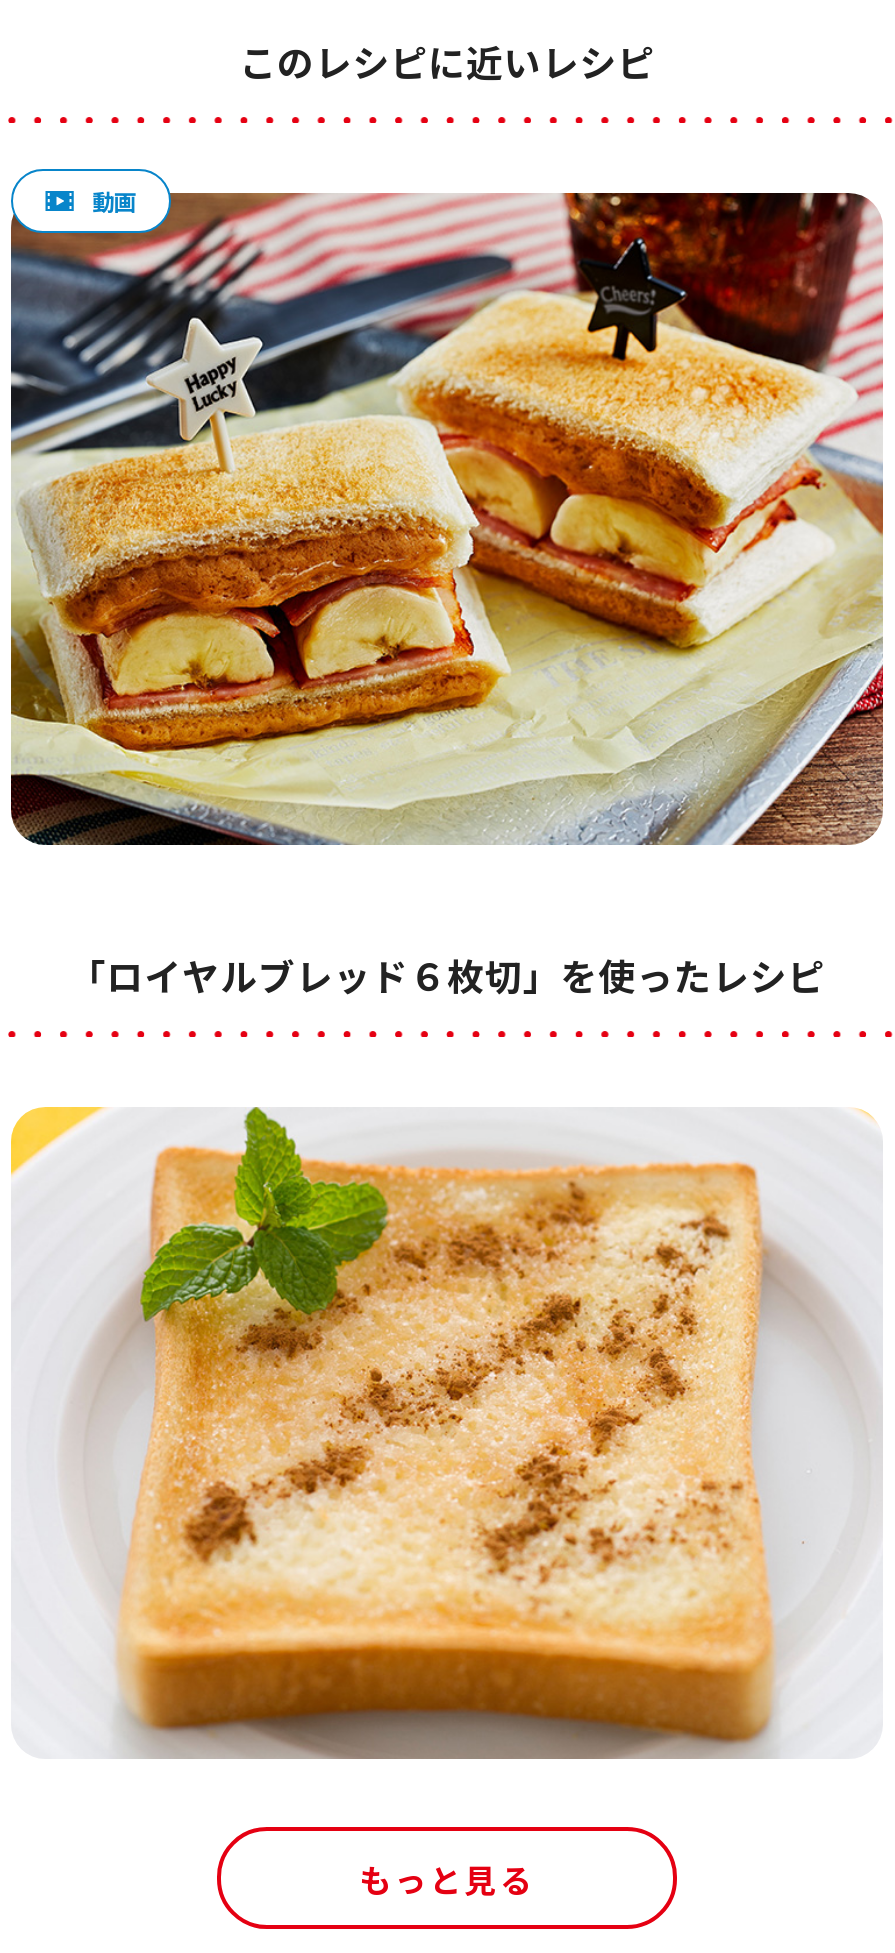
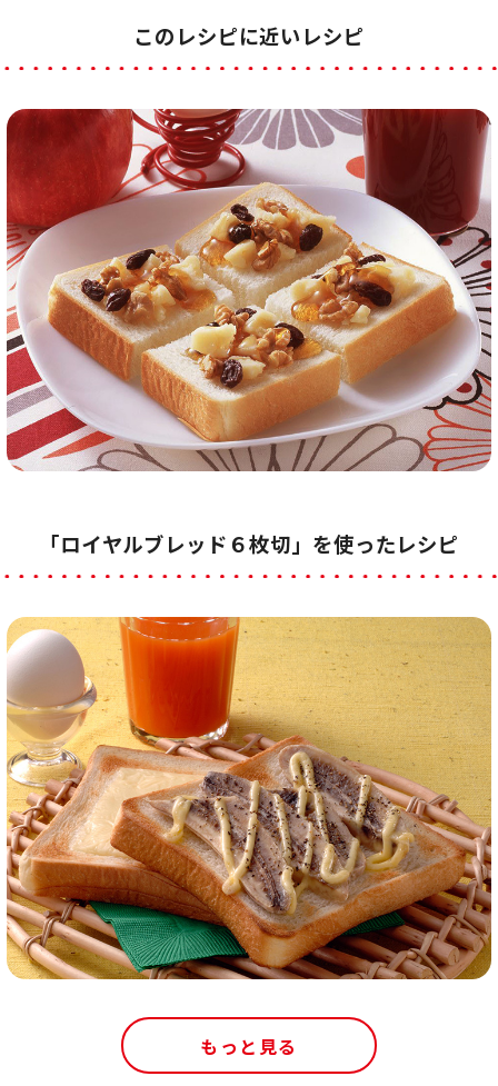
[9,167,885,847] [image] -> [6,96,492,472] [image]
[11,1107,883,1759] [image] -> [6,616,492,980] [image]

